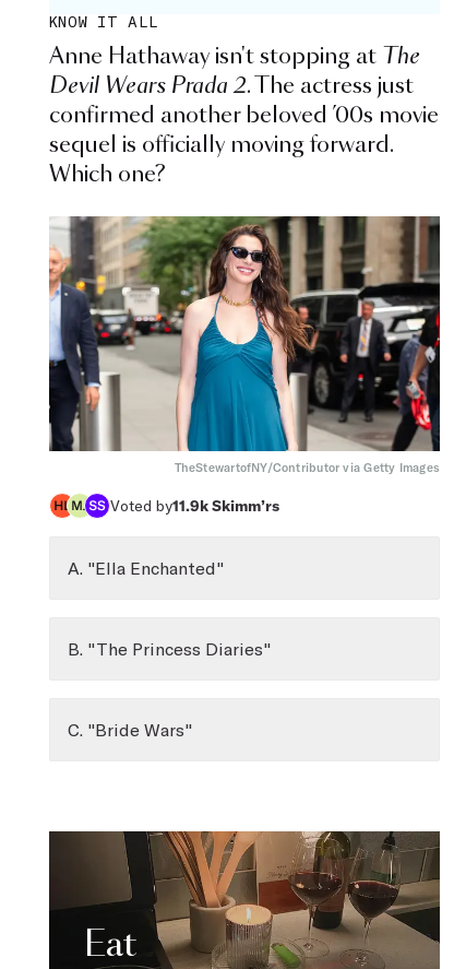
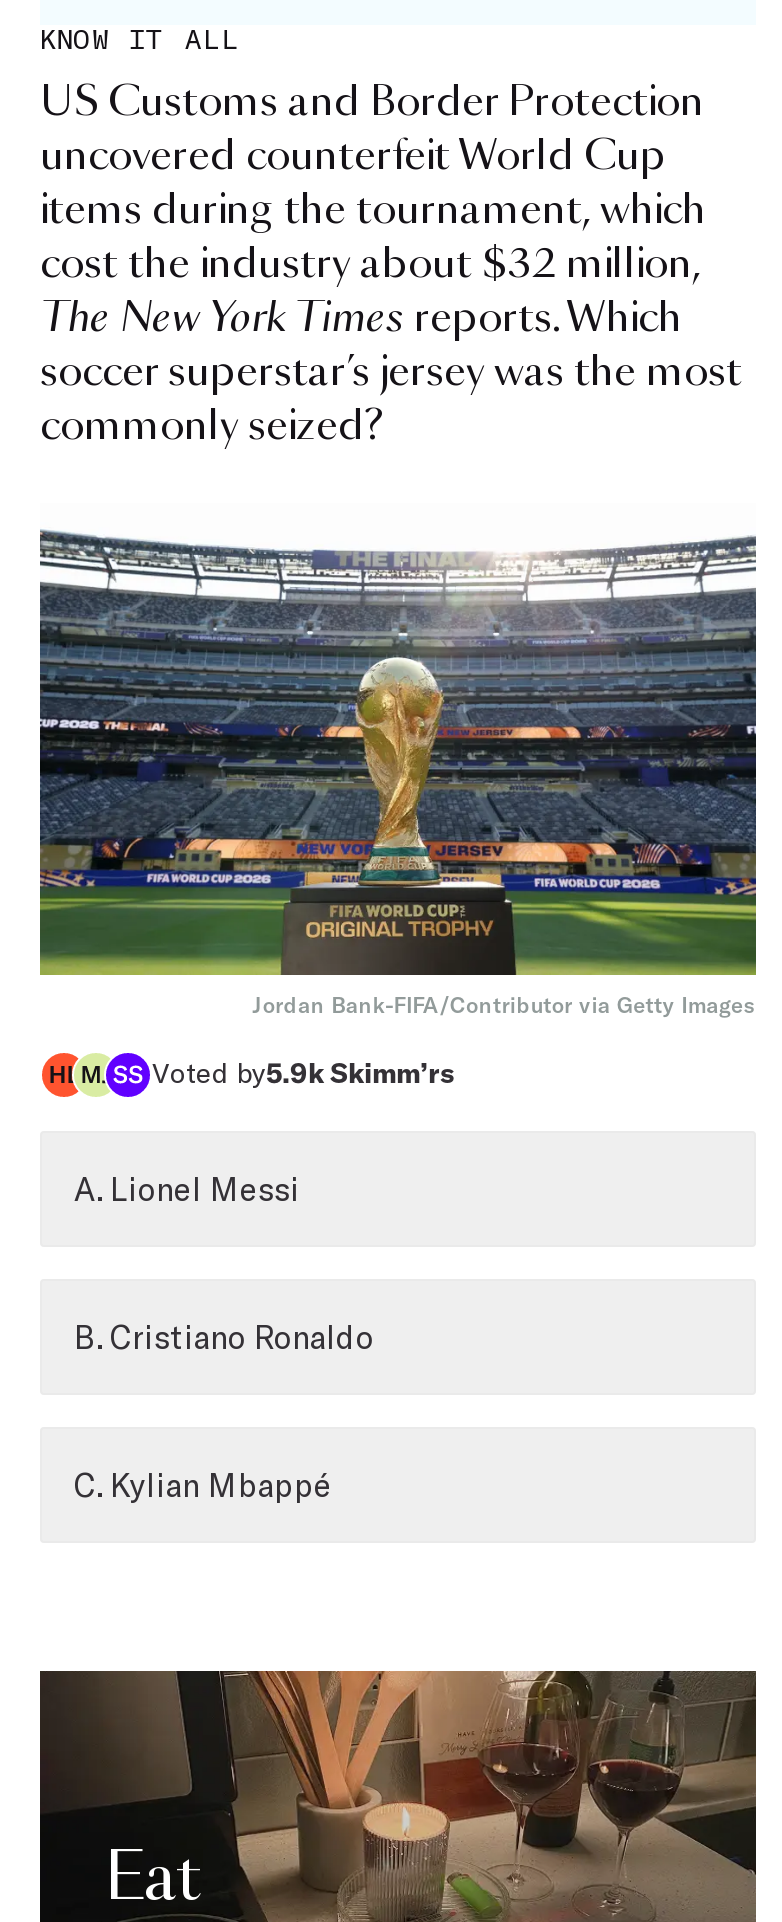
[49,46,439,186] Anne Hathaway isn't stopping at The | Devil Wears Prada 2. The actress just | confirmed another beloved ’00s movie | sequel is officially moving forward. | Which one? -> [40,83,742,447] US Customs and Border Protection | uncovered counterfeit World Cup | items during the tournament, which | cost the industry about $32 million, | The New York Times reports. Which | soccer superstar’s jersey was the most | commonly seized?
[48,224,441,476] [image] | TheStewartofNY/Contributor via Getty Images -> [38,529,758,1018] [image] | Jordan Bank-FIFA/Contributor via Getty Images
[110,496,279,516] Voted by11.9kSkimm’rs -> [152,1055,454,1091] Voted by5.9kSkimm’rs
[68,558,224,579] A. "Ella Enchanted" -> [74,1168,300,1208] A. Lionel Messi
[68,638,271,660] B. "The Princess Diaries" -> [74,1316,374,1356] B. Cristiano Ronaldo
[68,719,192,741] C. "Bride Wars" -> [74,1464,332,1504] C. Kylian Mbappé

